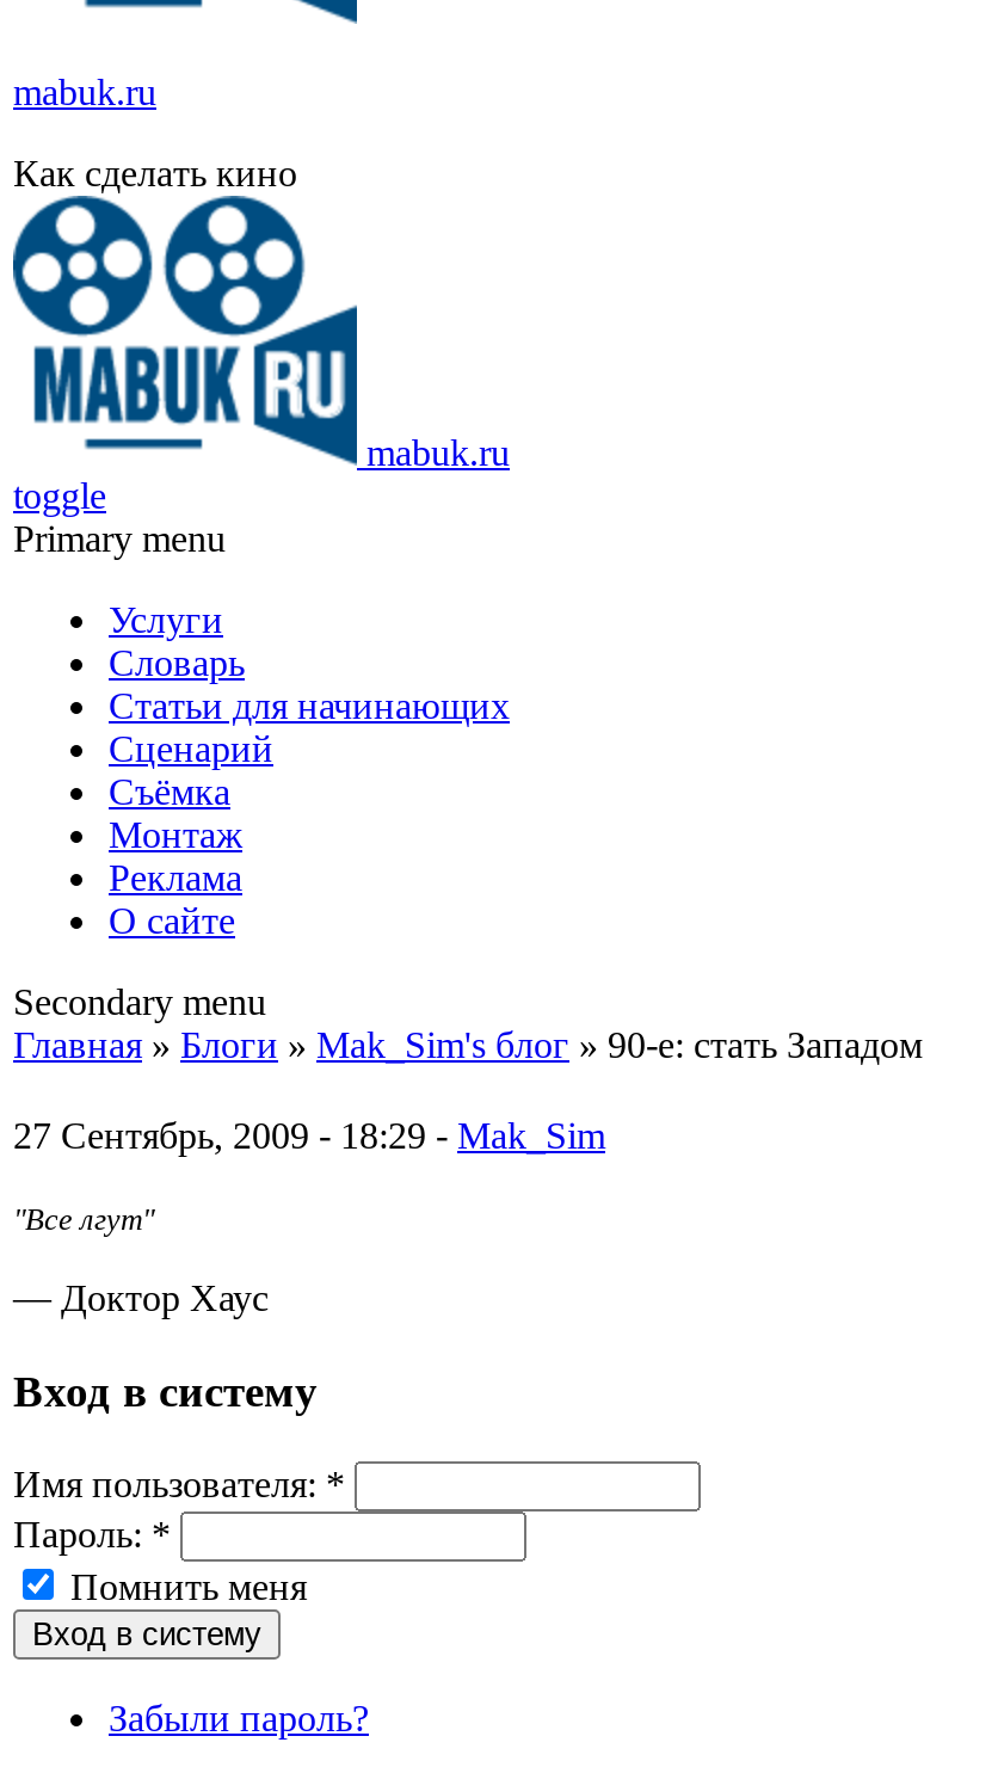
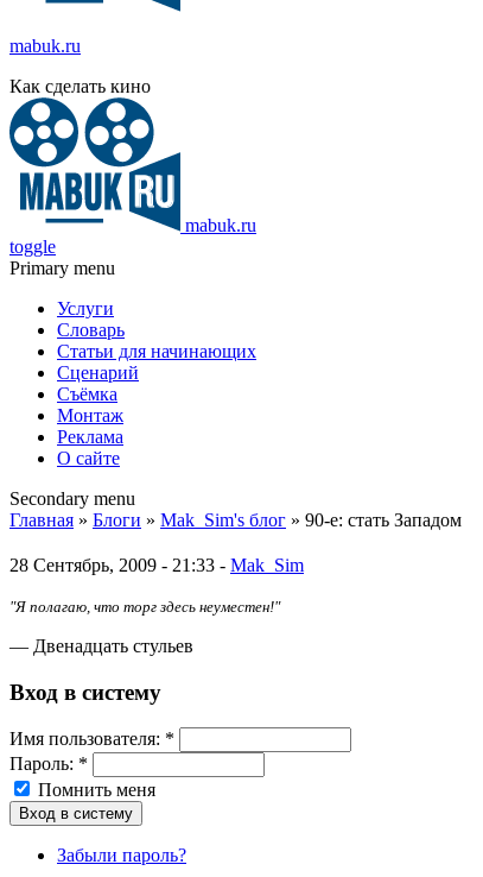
[13,1115,605,1155] 27 Сентябрь, 2009 - 18:29 - Mak_Sim -> [9,555,304,575] 28 Сентябрь, 2009 - 21:33 - Mak_Sim
[13,1201,154,1237] "Все лгут" -> [9,598,280,615] "Я полагаю, что торг здесь неуместен!"
[13,1277,269,1318] — Доктор Хаус -> [9,636,193,656] — Двенадцать стульев

